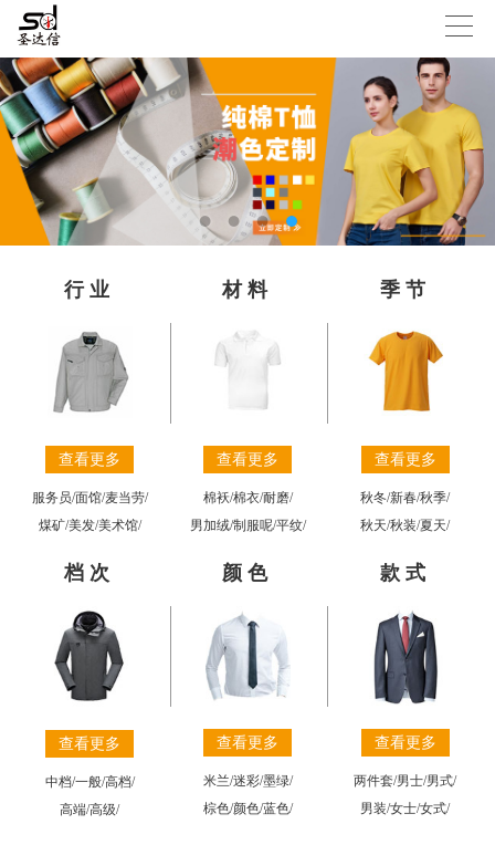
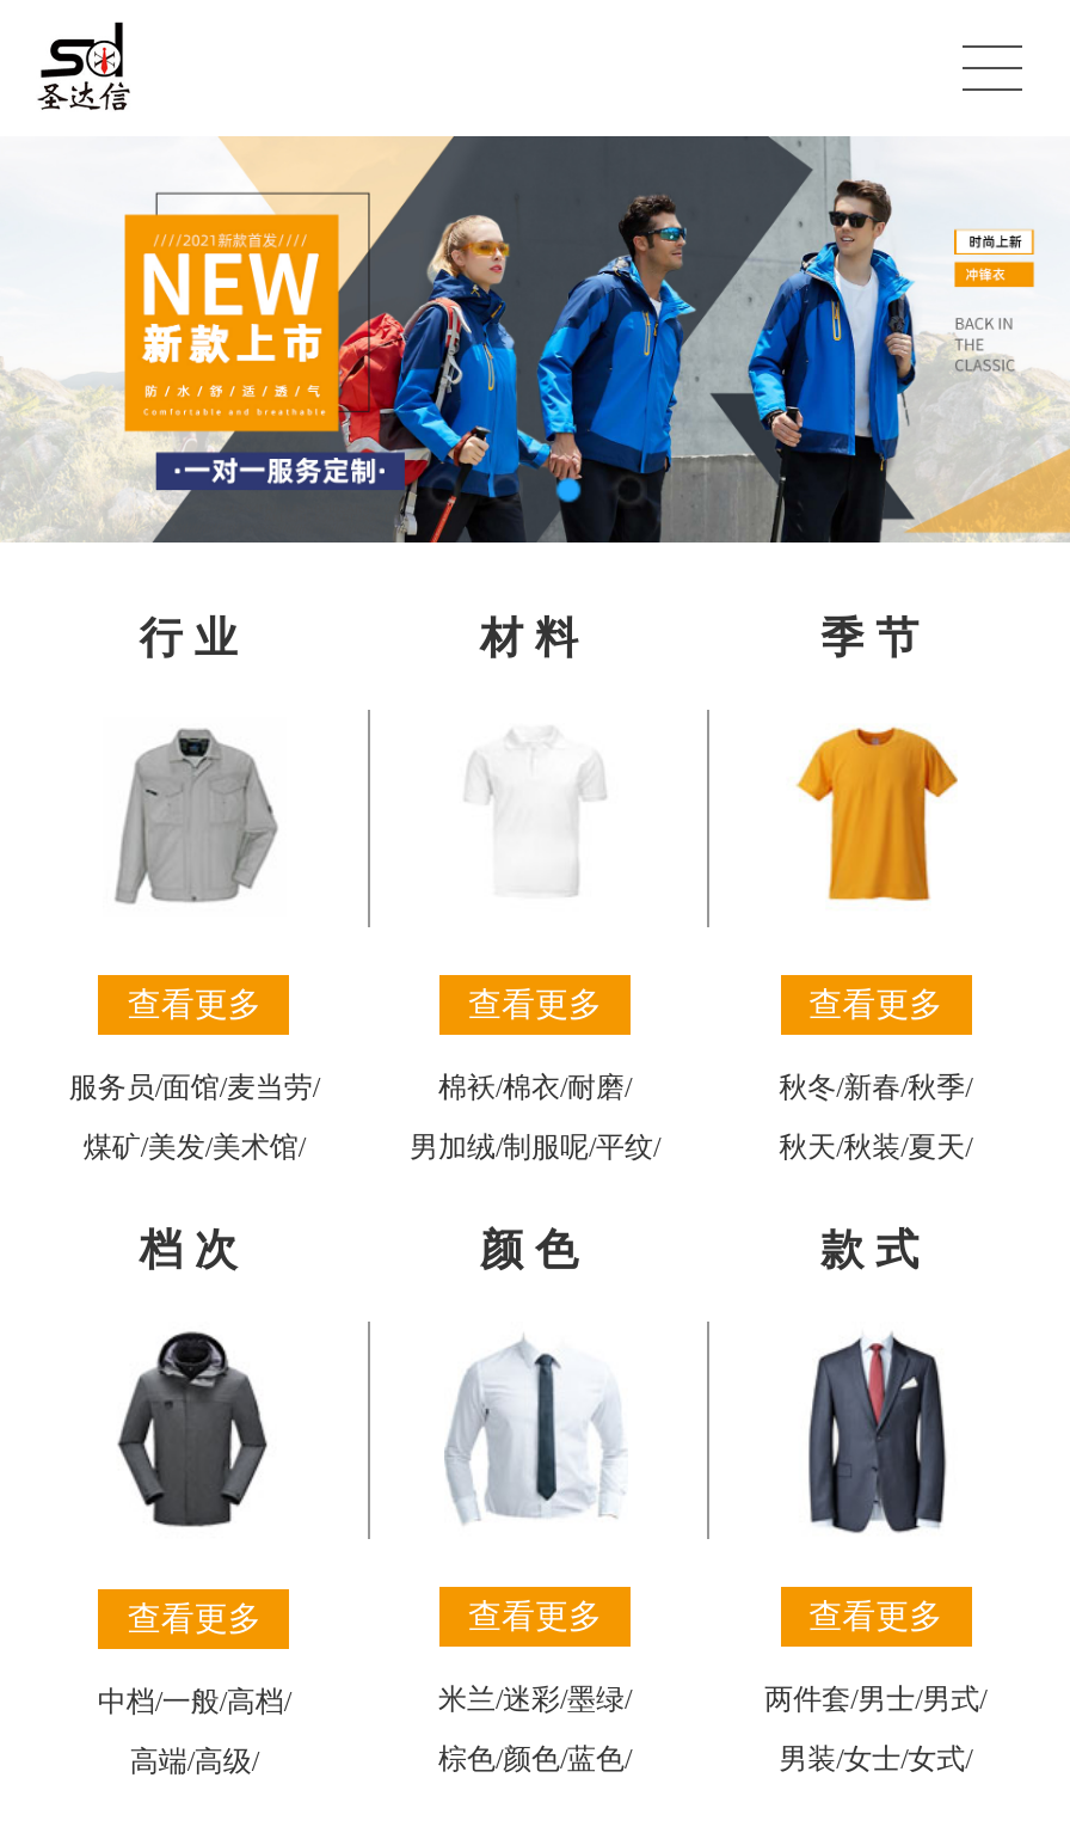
[3,56,492,247] [image] -> [7,134,1063,545] [image]

